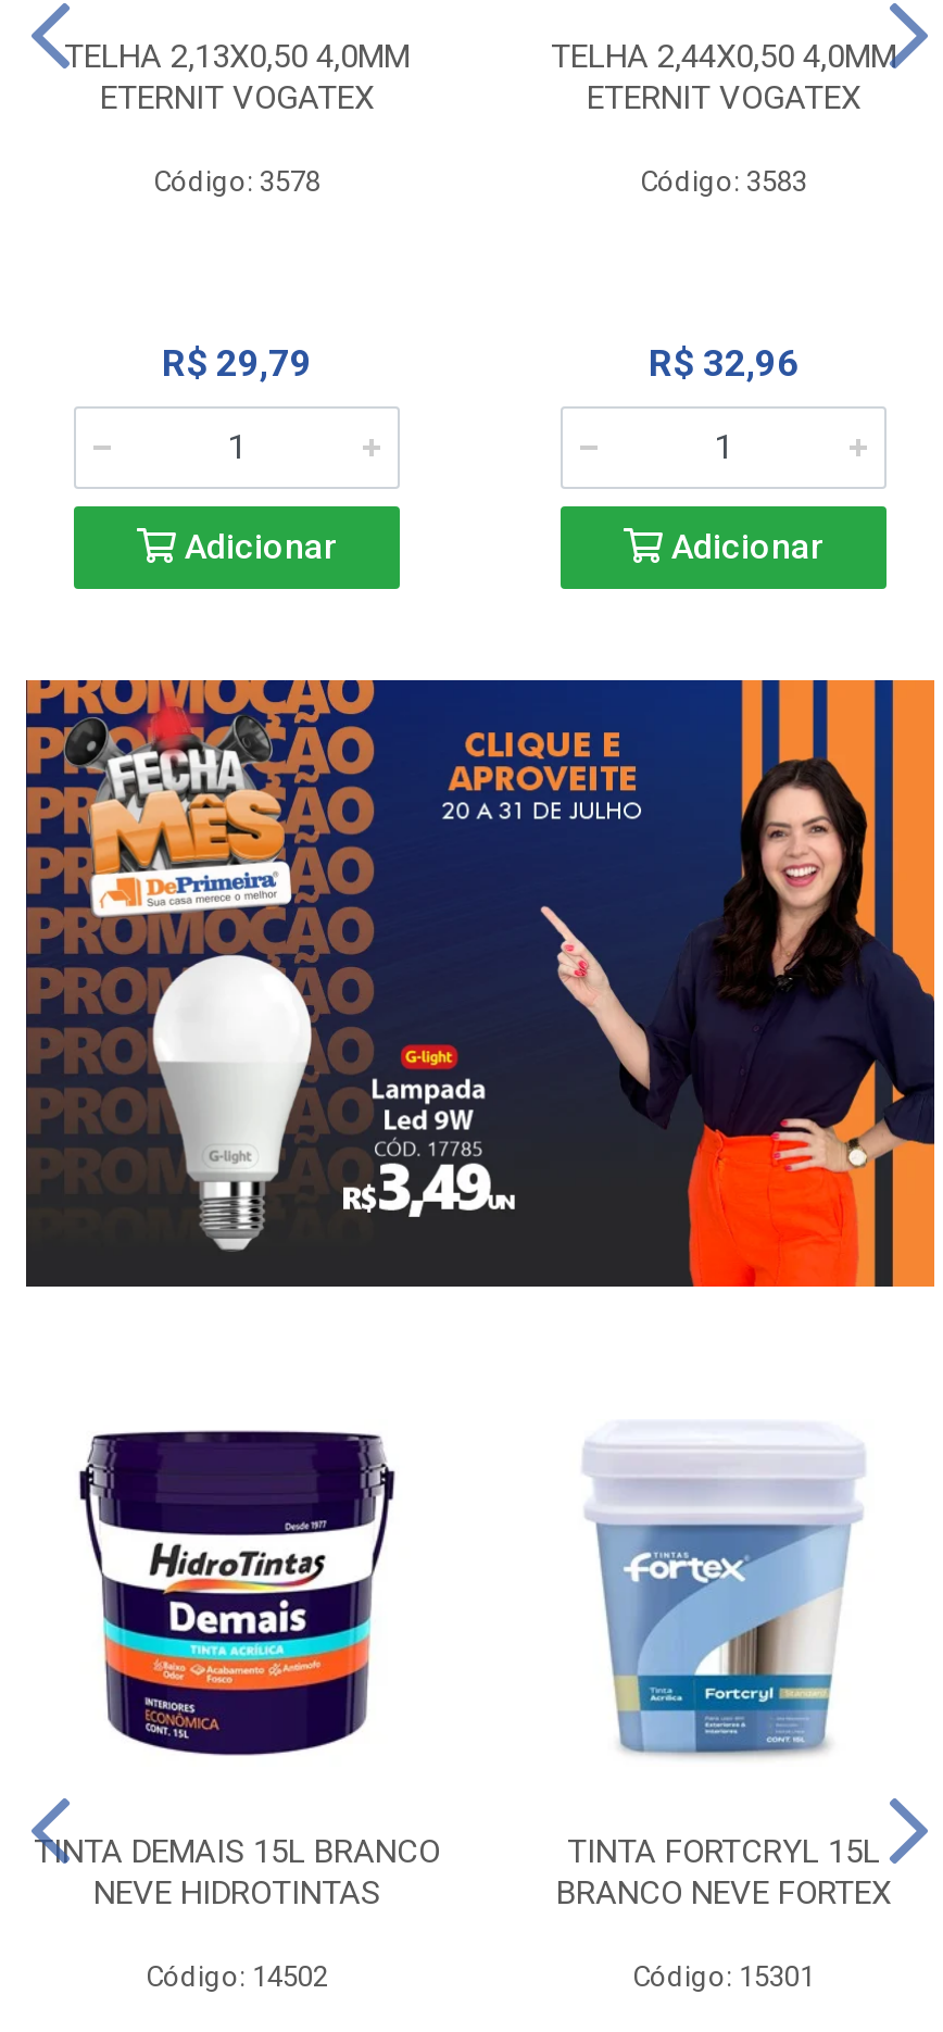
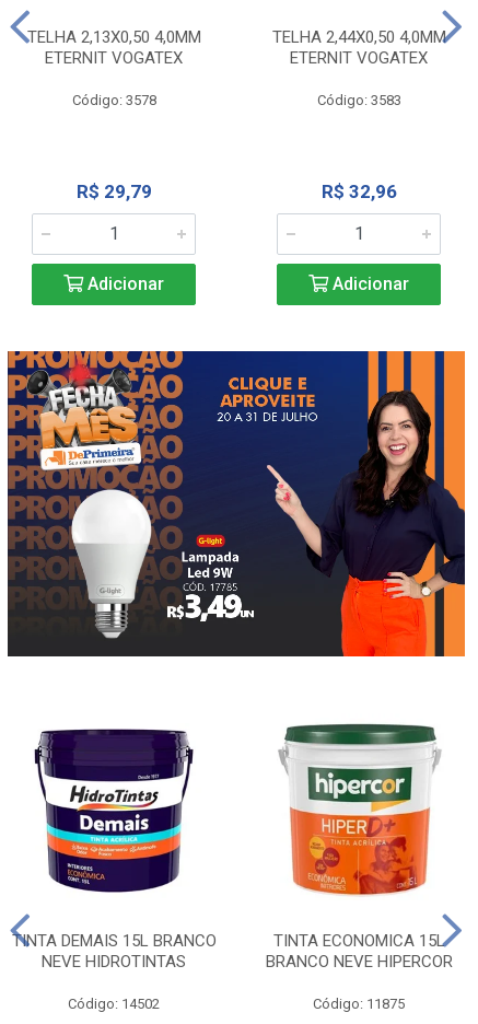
[565,1421,884,1871] [image] | TINTA FORTCRYL 15L -> [273,723,445,950] [image] | TINTA ECONOMICA 15L
[556,1873,891,1912] BRANCO NEVE FORTEX -> [265,951,452,971] BRANCO NEVE HIPERCOR
[632,1960,815,1992] Código: 15301 -> [313,995,405,1012] Código: 11875

